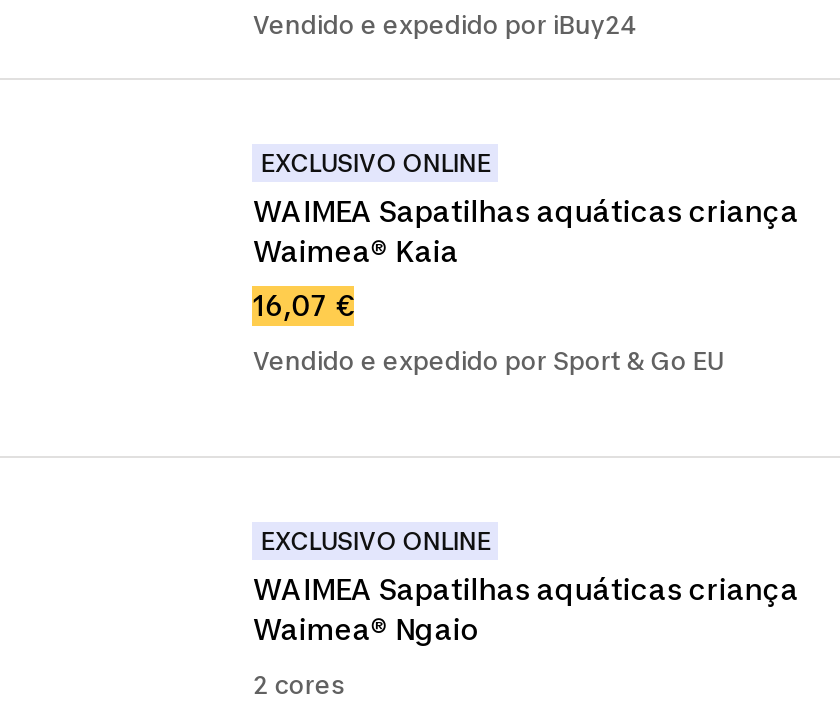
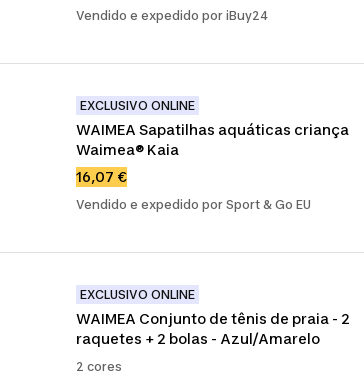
[253,572,799,646] WAIMEA Sapatilhas aquáticas criança | Waimea® Ngaio -> [76,310,350,347] WAIMEA Conjunto de tênis de praia - 2 | raquetes + 2 bolas - Azul/Amarelo

